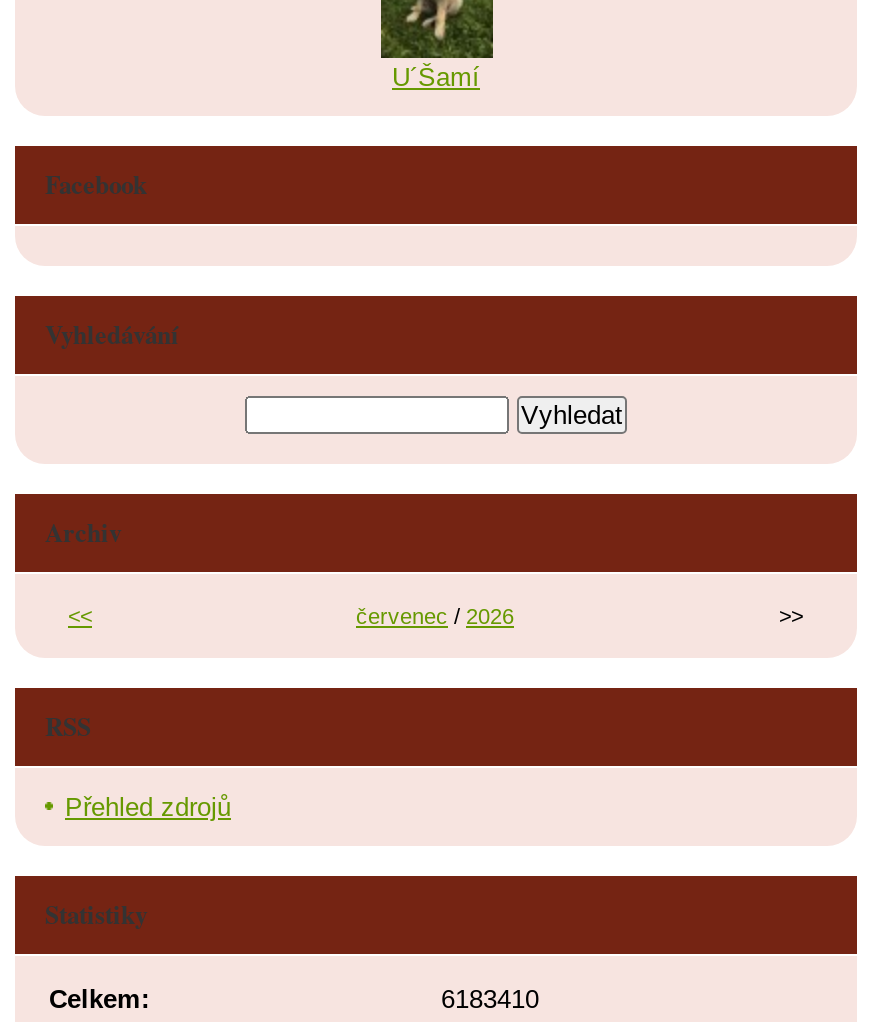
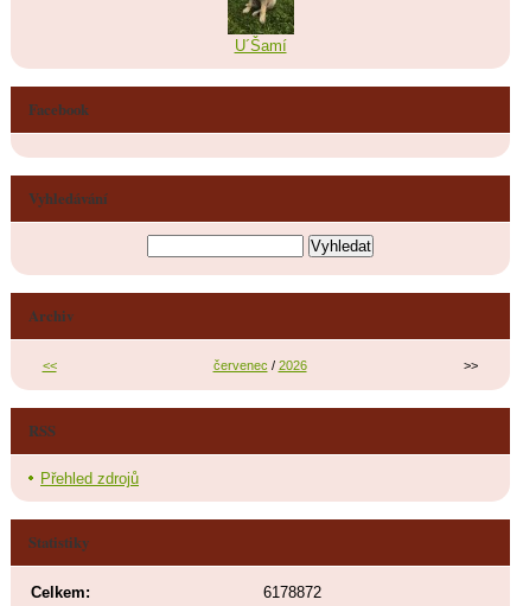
[441,984,539,1014] 6183410 -> [263,583,321,601] 6178872

